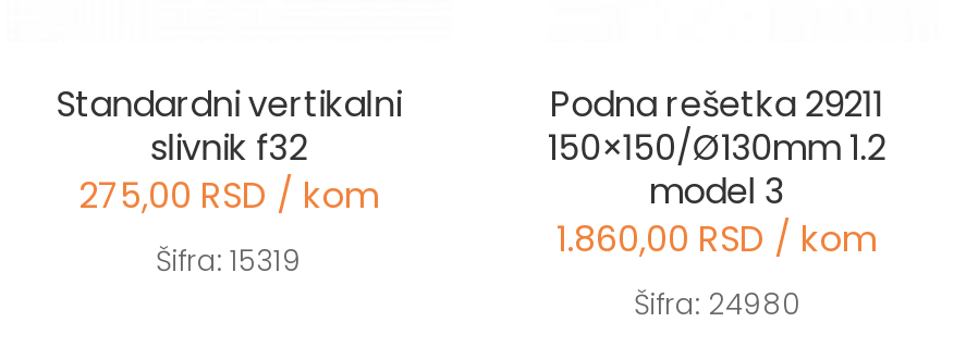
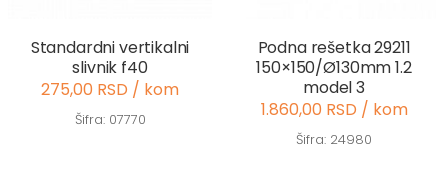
[150,122,307,172] slivnik f32 -> [72,56,148,79] slivnik f40
[156,240,302,281] Šifra: 15319 -> [74,110,145,129] Šifra: 07770

